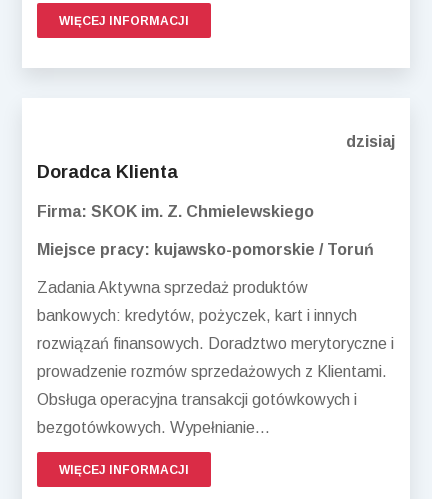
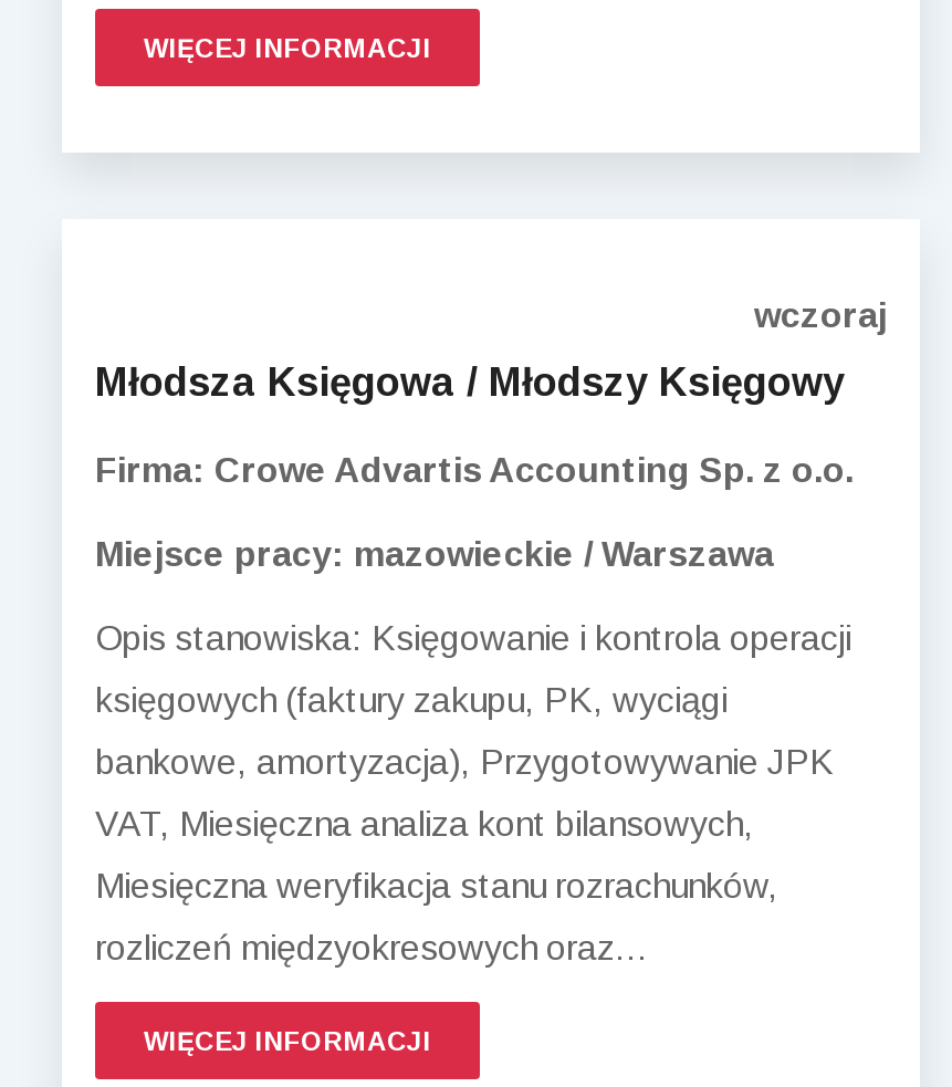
[346,133,395,150] dzisiaj -> [754,297,887,334] wczoraj
[37,162,178,182] Doradca Klienta -> [95,361,845,405] Młodsza Księgowa / Młodszy Księgowy
[37,203,314,220] Firma: SKOK im. Z. Chmielewskiego -> [95,451,854,489] Firma: Crowe Advartis Accounting Sp. z o.o.
[37,241,374,258] Miejsce pracy: kujawsko-pomorskie / Toruń -> [95,535,774,573] Miejsce pracy: mazowieckie / Warszawa
[37,279,308,296] Zadania Aktywna sprzedaż produktów -> [95,619,851,657] Opis stanowiska: Księgowanie i kontrola operacji
[37,307,357,324] bankowych: kredytów, pożyczek, kart i innych -> [95,681,728,719] księgowych (faktury zakupu, PK, wyciągi
[37,335,394,352] rozwiązań finansowych. Doradztwo merytoryczne i -> [95,743,834,781] bankowe, amortyzacja), Przygotowywanie JPK
[37,363,387,380] prowadzenie rozmów sprzedażowych z Klientami. -> [95,805,754,843] VAT, Miesięczna analiza kont bilansowych,
[37,391,357,408] Obsługa operacyjna transakcji gotówkowych i -> [95,867,778,905] Miesięczna weryfikacja stanu rozrachunków,
[37,419,270,436] bezgotówkowych. Wypełnianie... -> [95,929,648,967] rozliczeń międzyokresowych oraz...

